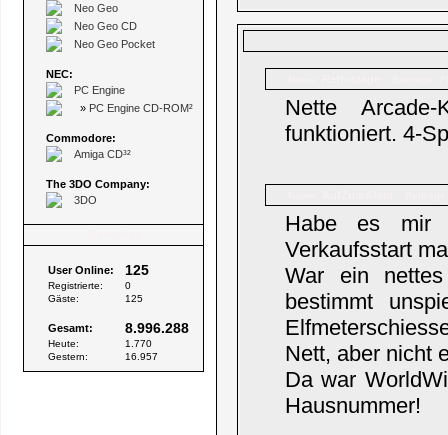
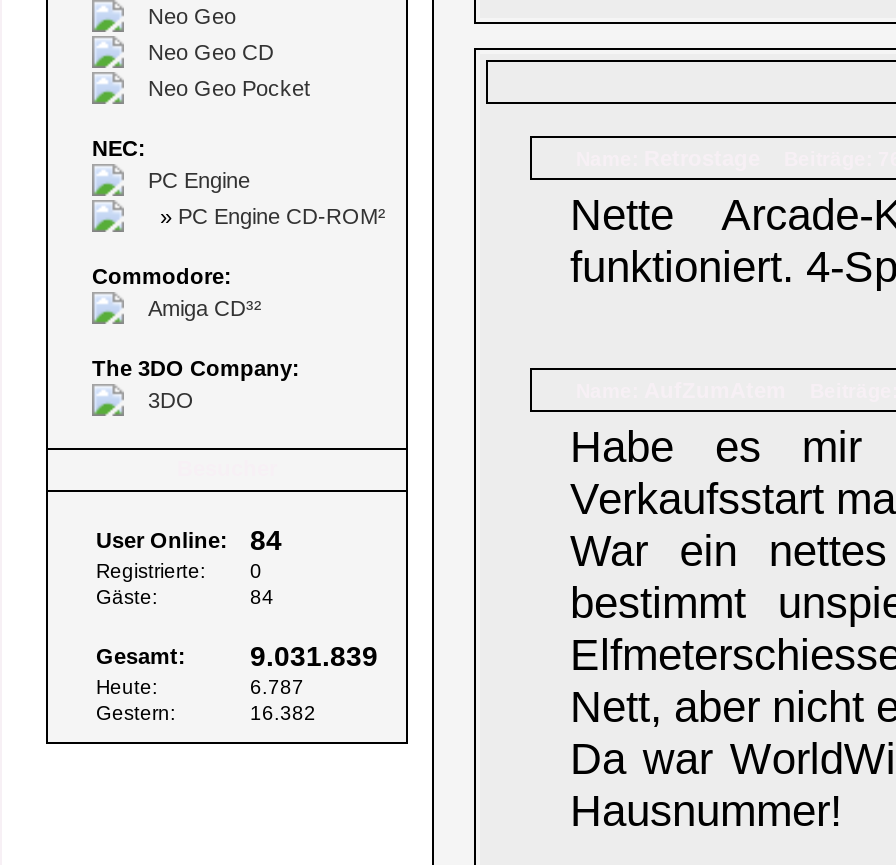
[48,262,149,278] User Online: 125 -> [96,524,282,556] User Online: 84
[125,293,143,304] 125 -> [250,586,274,608] 84
[125,320,189,336] 8.996.288 -> [250,640,378,672] 9.031.839
[125,338,152,349] 1.770 -> [250,676,304,698] 6.787
[125,351,158,362] 16.957 -> [250,702,316,724] 16.382

